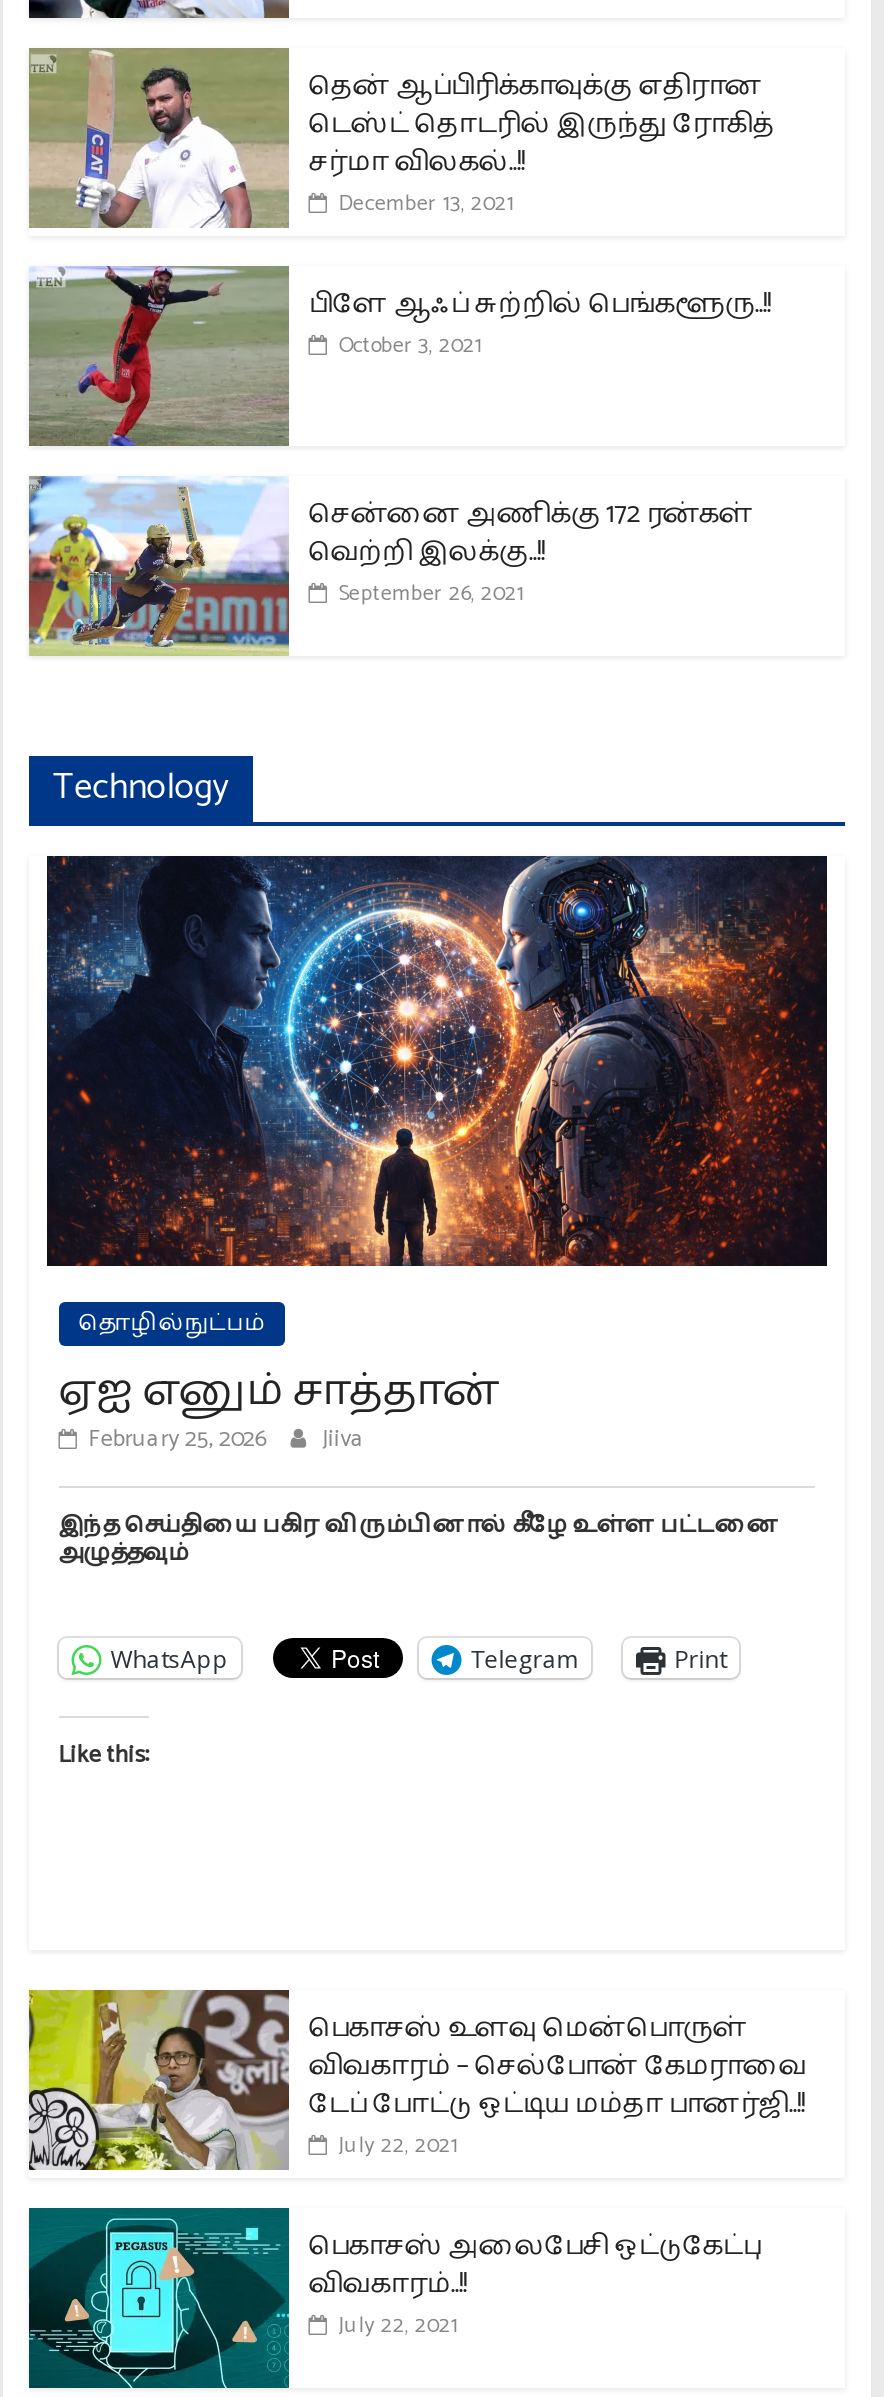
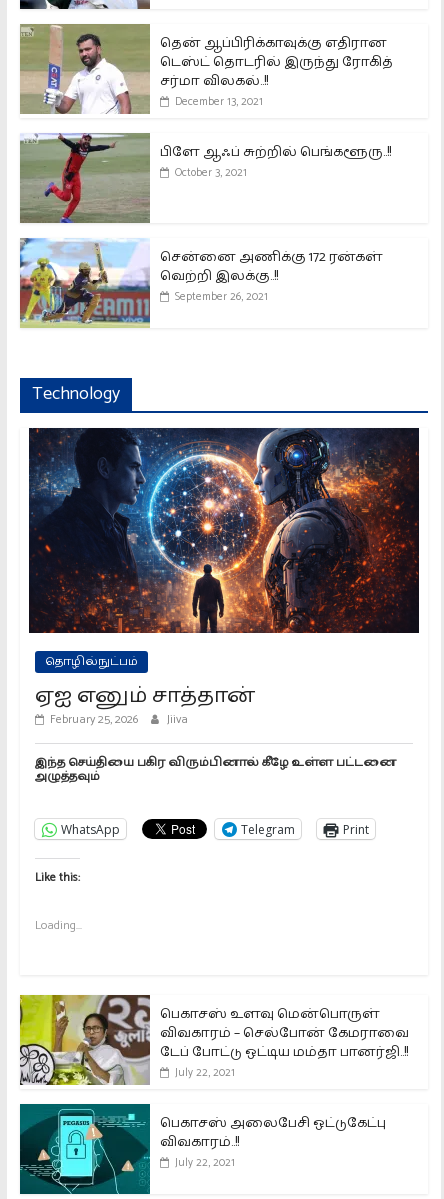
none -> [35,916,82,935] Loading...

